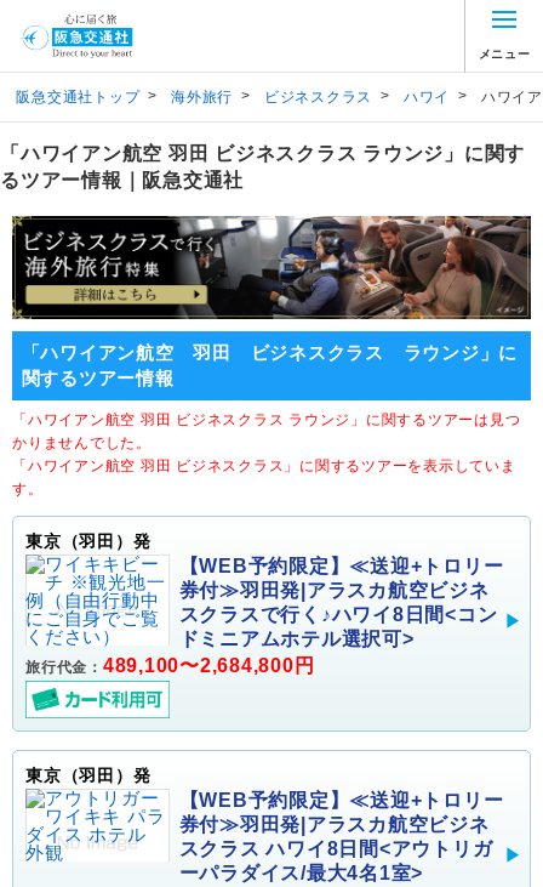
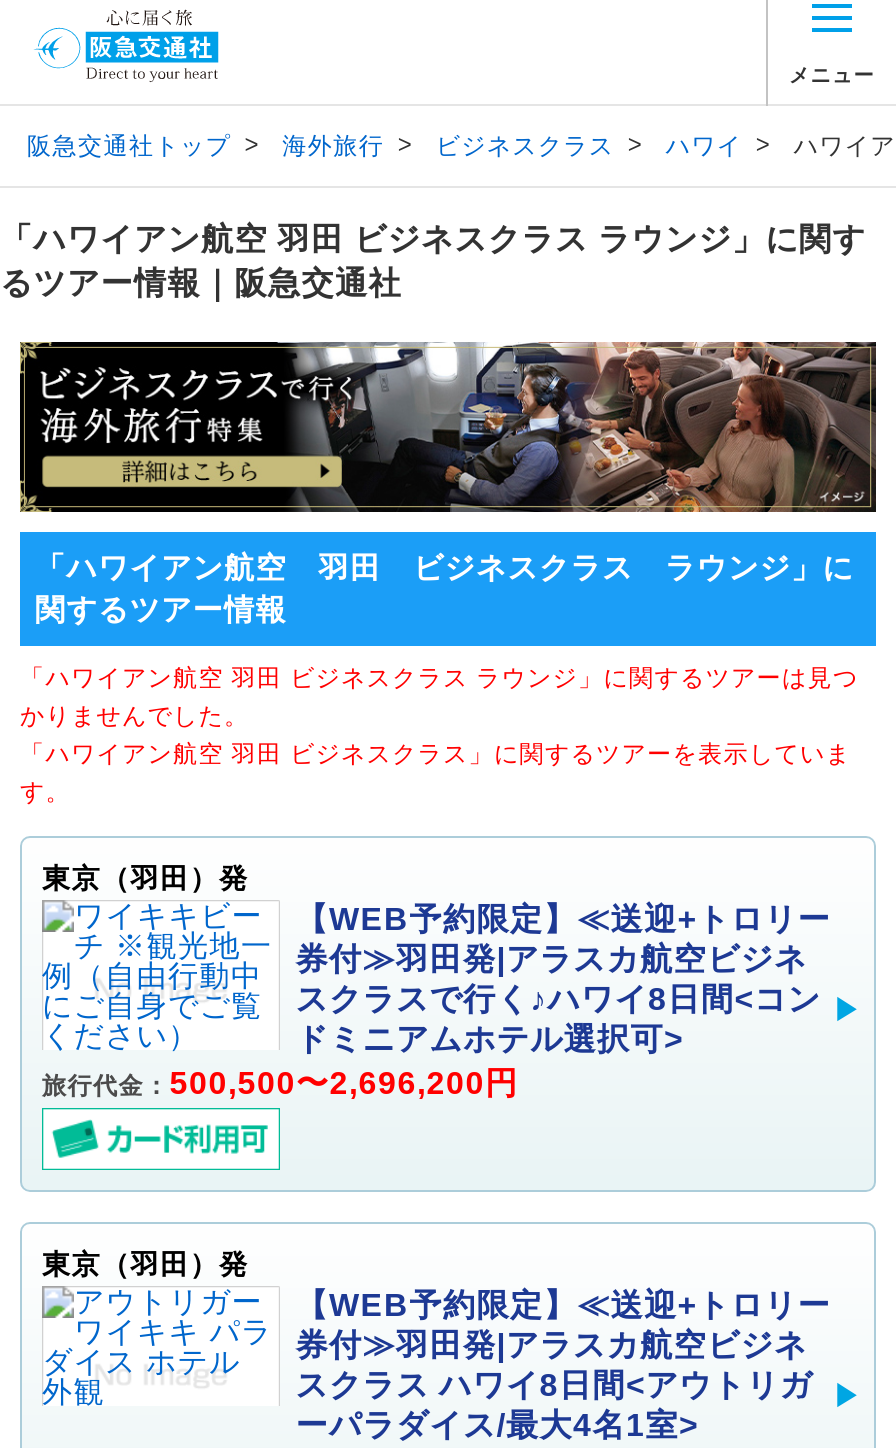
[25,656,314,676] 旅行代金：489,100〜2,684,800円 -> [42,1067,518,1101] 旅行代金：500,500〜2,696,200円

